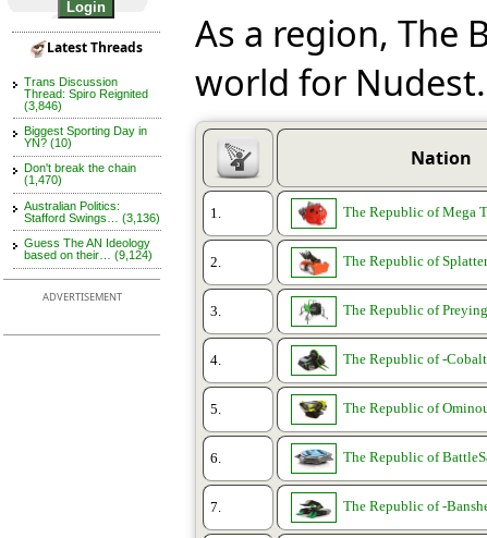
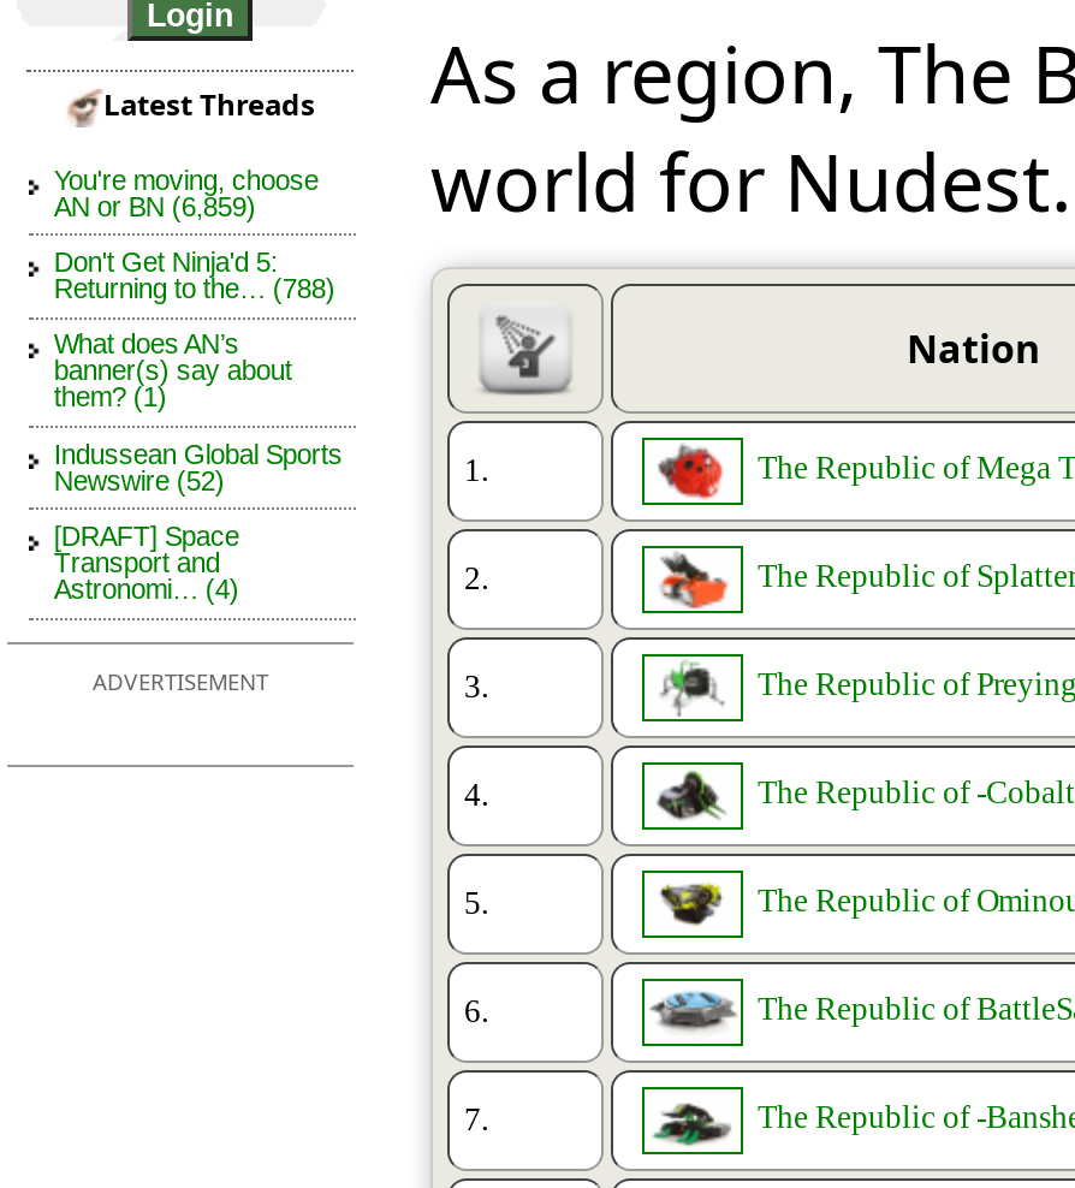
[24,75,148,112] Trans Discussion | Thread: Spiro Reignited | (3,846) -> [54,165,318,220] You're moving, choose | AN or BN (6,859)
[24,124,147,149] Biggest Sporting Day in | YN? (10) -> [54,248,335,303] Don't Get Ninja'd 5: | Returning to the… (788)
[24,162,137,187] Don't break the chain | (1,470) -> [54,330,292,412] What does AN’s | banner(s) say about | them? (1)
[24,199,160,224] Australian Politics: | Stafford Swings… (3,136) -> [54,439,342,494] Indussean Global Sports | Newswire (52)
[24,236,153,261] Guess The AN Ideology | based on their… (9,124) -> [54,522,239,603] [DRAFT] Space | Transport and | Astronomi… (4)

